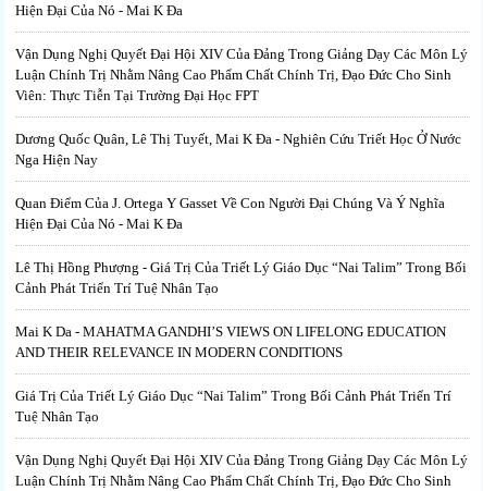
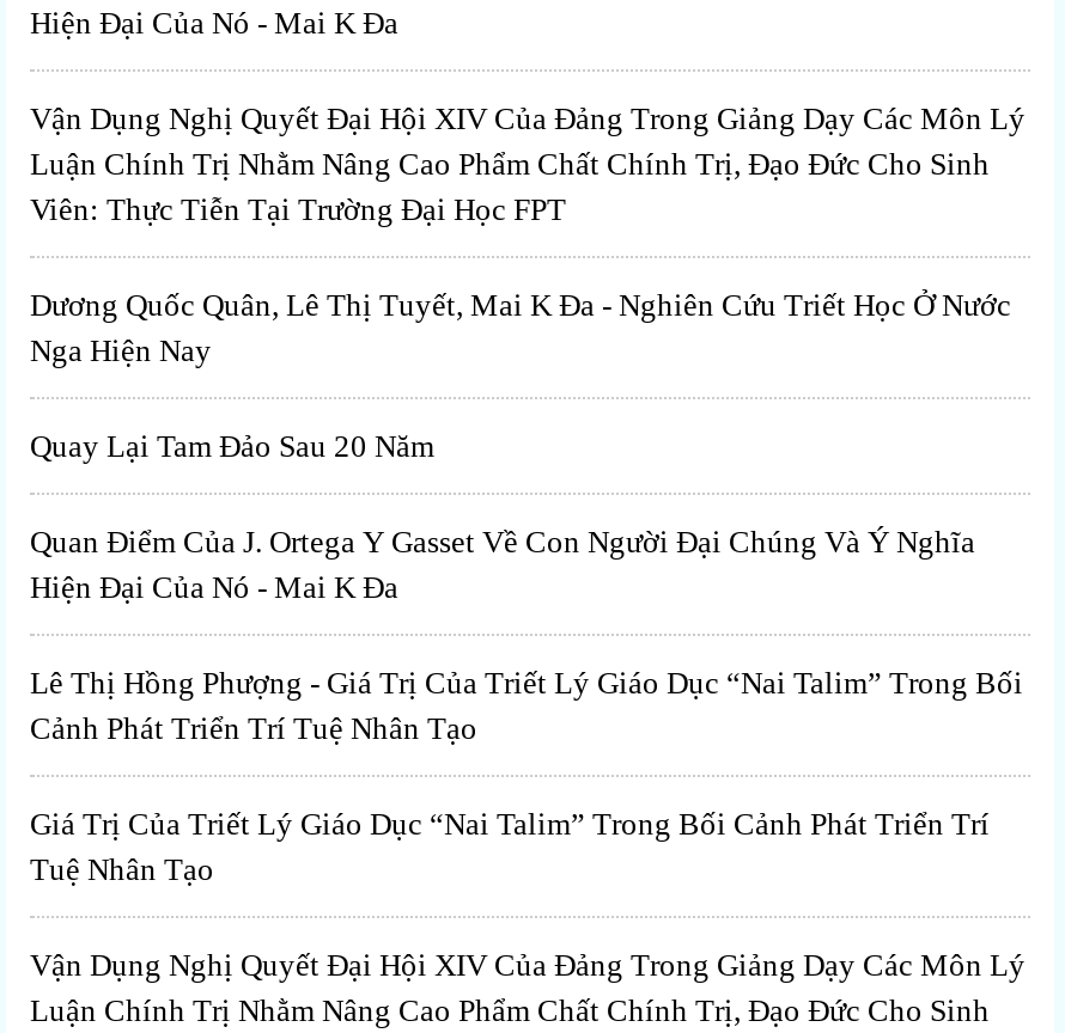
none -> [30,428,434,464] Quay Lại Tam Đảo Sau 20 Năm
moved [15,195,467,296] -> [30,524,1023,746]: Quan Điểm Của J. Ortega Y Gasset Về Con Người Đại Chúng Và Ý Nghĩa | Hiện Đại Của Nó - Mai K Đa | Lê Thị Hồng Phượng - Giá Trị Của Triết Lý Giáo Dục “Nai Talim” Trong Bối | Cảnh Phát Triển Trí Tuệ Nhân Tạo
[15,323,446,360] Mai K Da - MAHATMA GANDHI’S VIEWS ON LIFELONG EDUCATION | AND THEIR RELEVANCE IN MODERN CONDITIONS -> none

